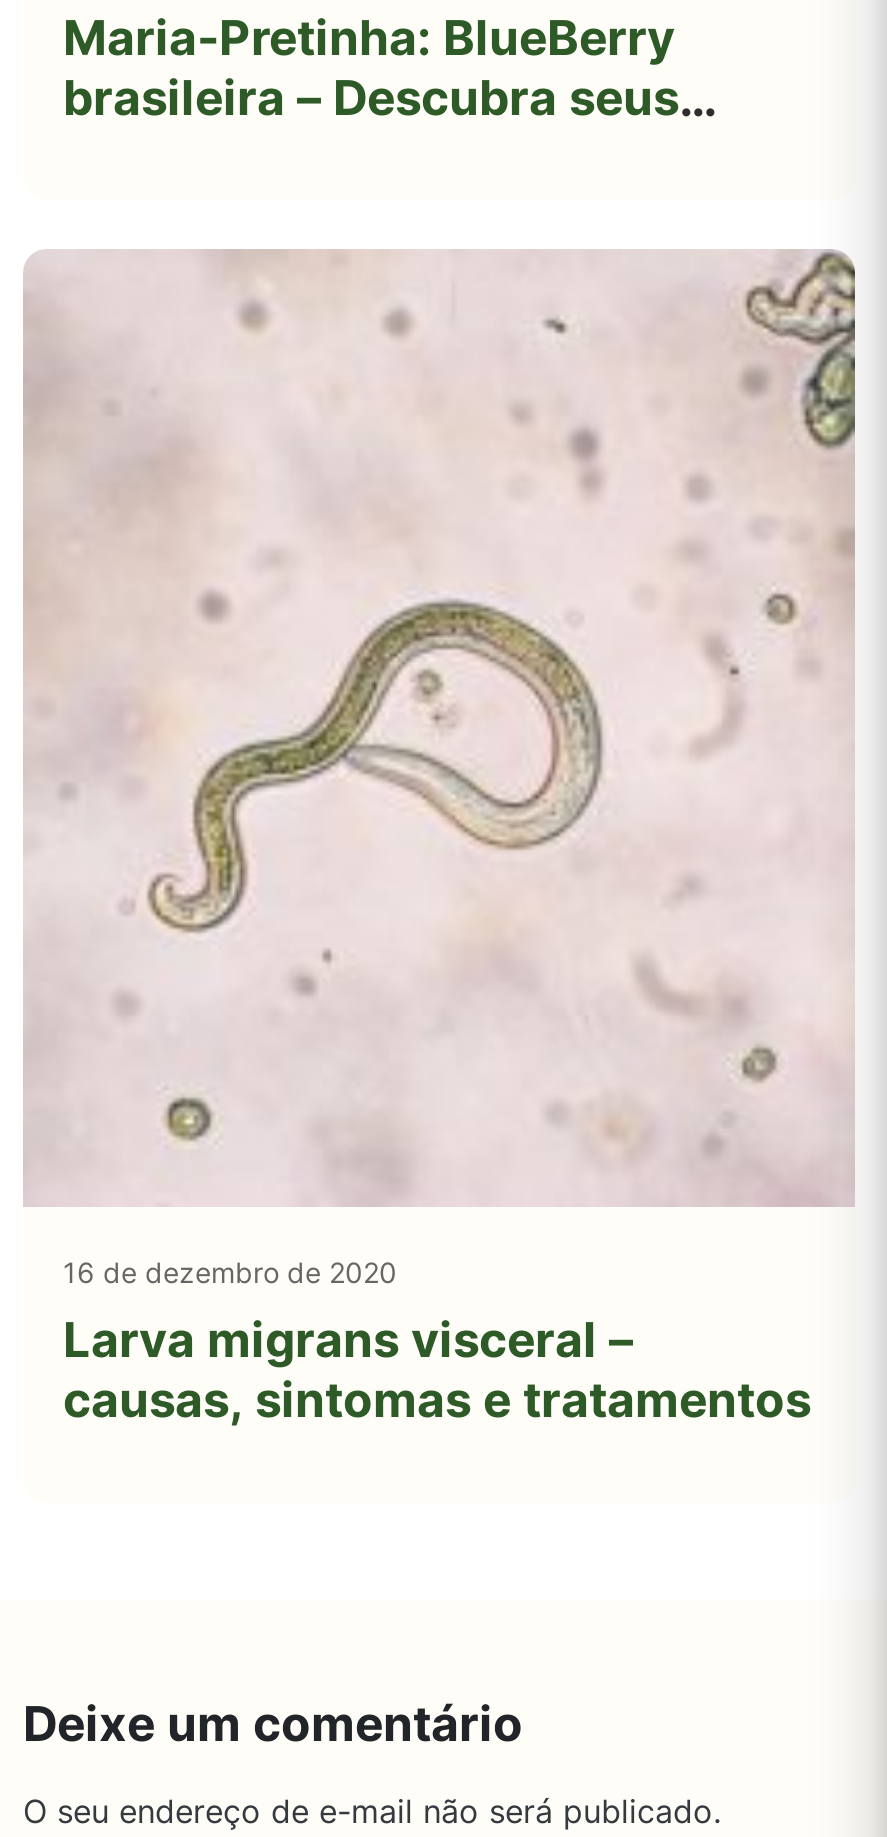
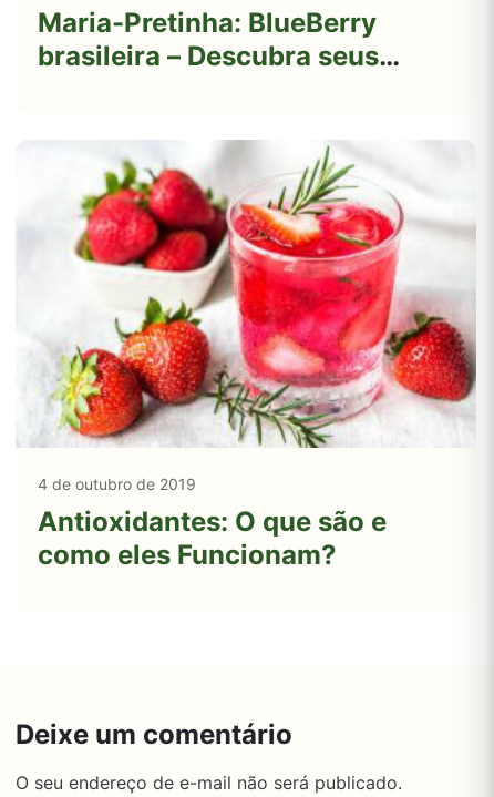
[21,249,857,1429] [image] | 16 de dezembro de 2020 | Larva migrans visceral – | causas, sintomas e tratamentos -> [17,141,476,571] [image] | 4 de outubro de 2019 | Antioxidantes: O que são e | como eles Funcionam?

